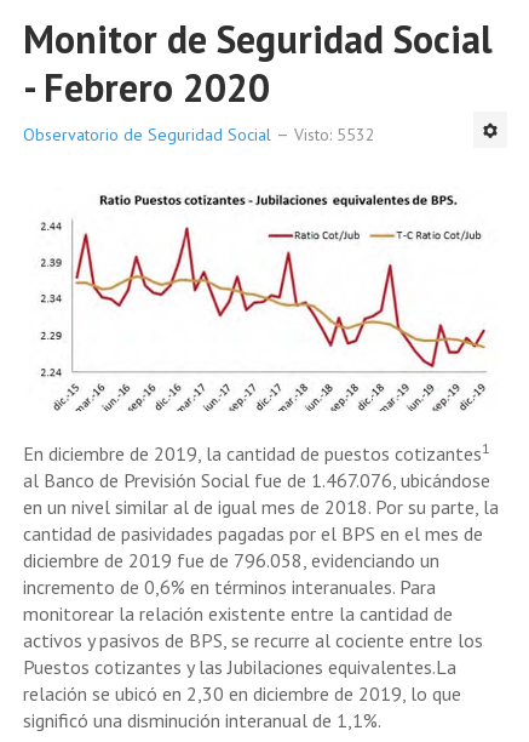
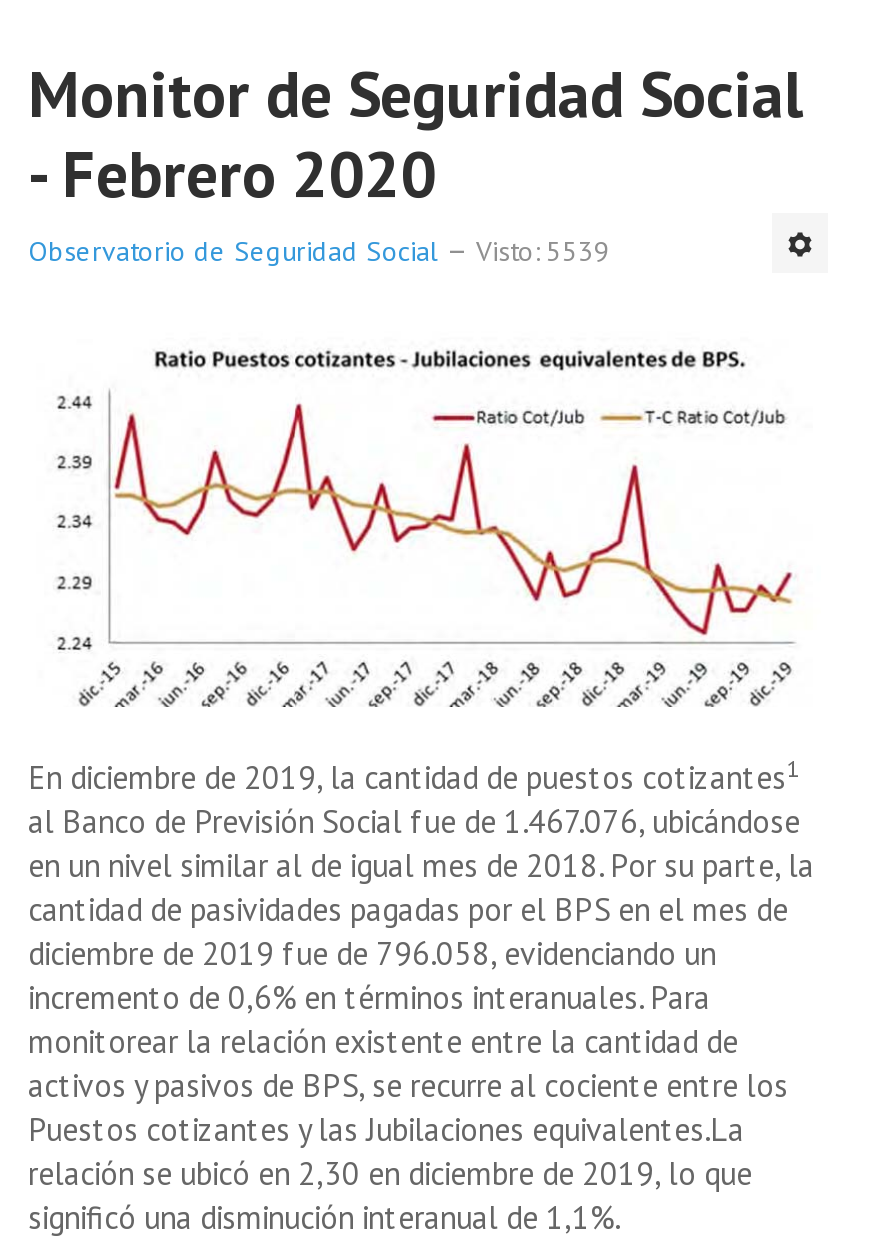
[23,123,375,145] Observatorio de Seguridad Social Visto: 5532 -> [28,233,610,269] Observatorio de Seguridad Social Visto: 5539

